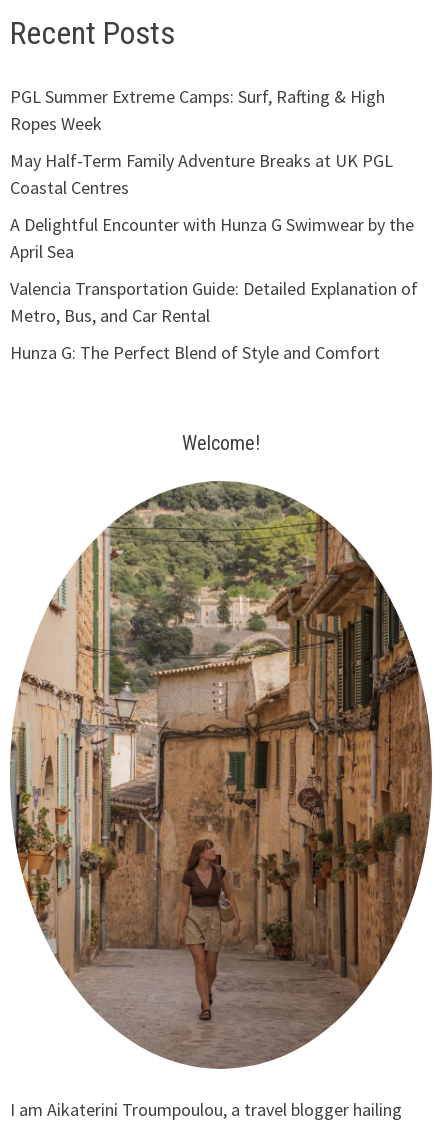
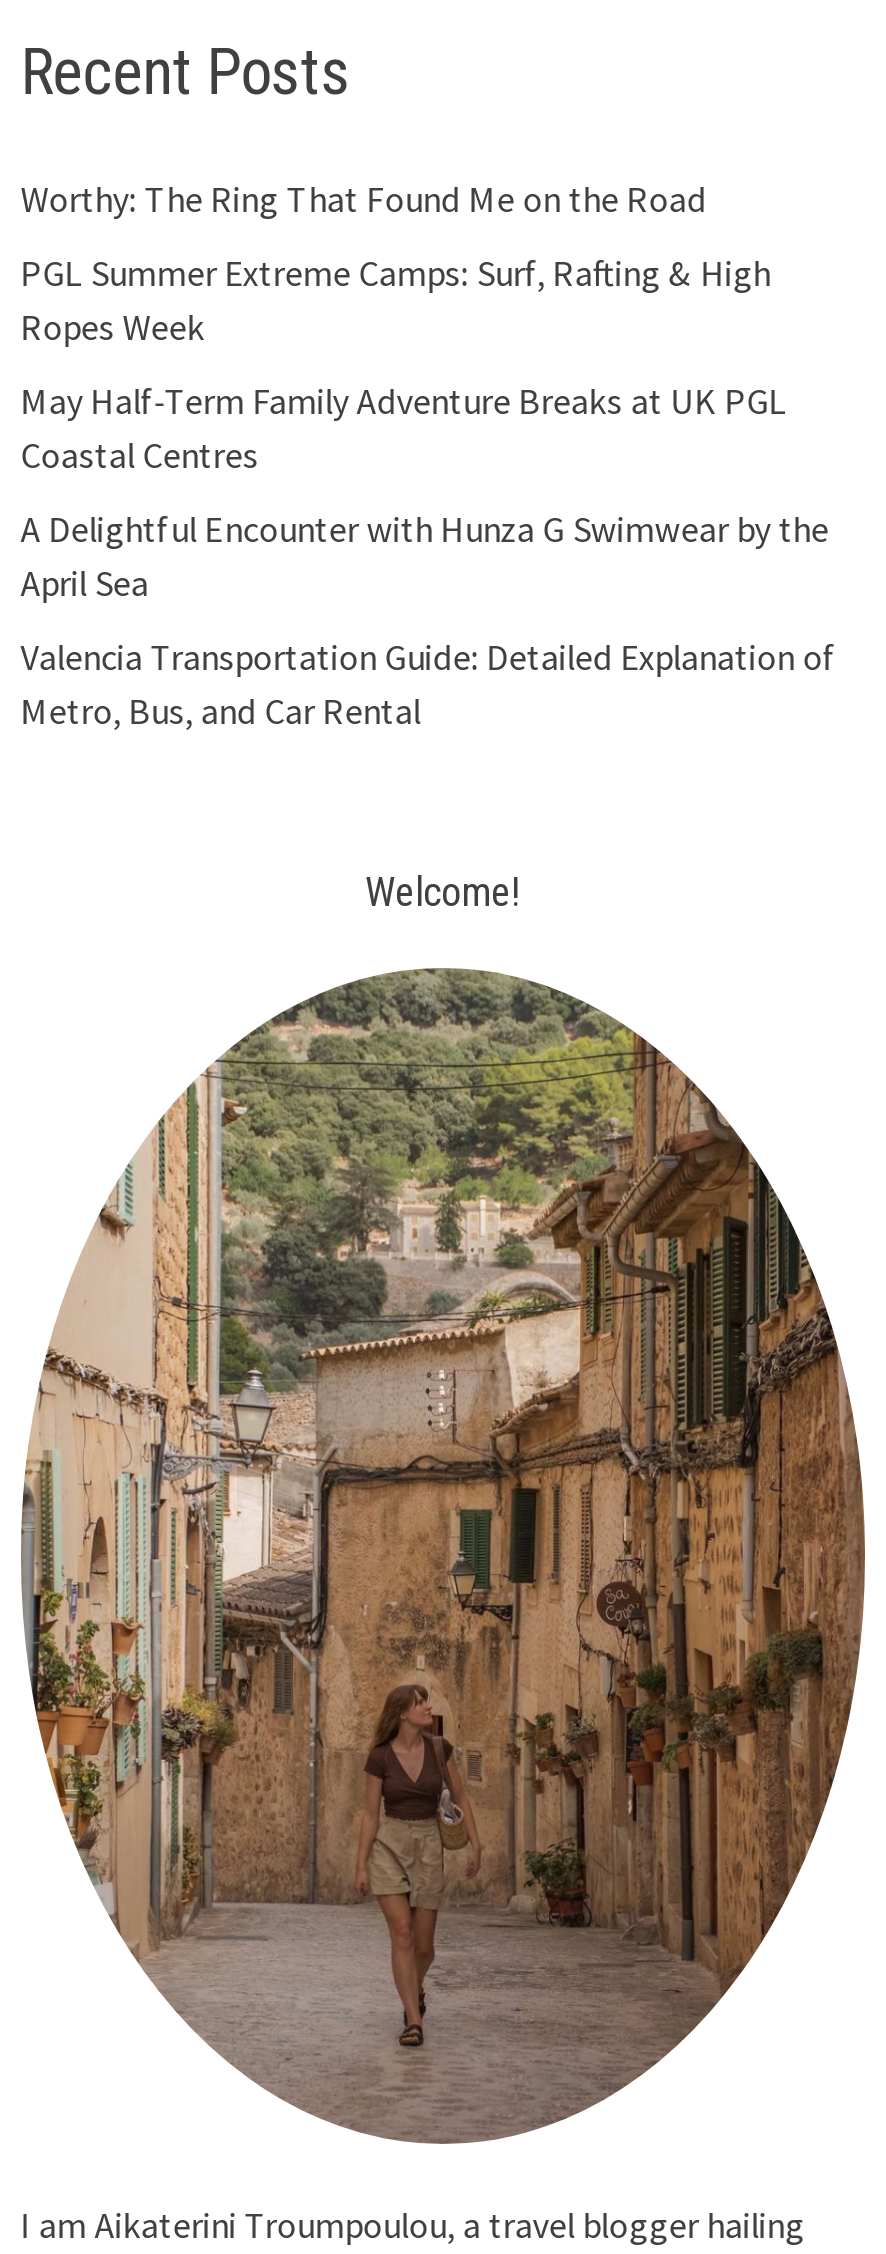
none -> [21,176,707,222] Worthy: The Ring That Found Me on the Road
moved [10,85,418,327] -> [21,250,837,734]: PGL Summer Extreme Camps: Surf, Rafting & High | Ropes Week | May Half-Term Family Adventure Breaks at UK PGL | Coastal Centres | A Delightful Encounter with Hunza G Swimwear by the | April Sea | Valencia Transportation Guide: Detailed Explanation of | Metro, Bus, and Car Rental
[10,341,380,364] Hunza G: The Perfect Blend of Style and Comfort -> none

